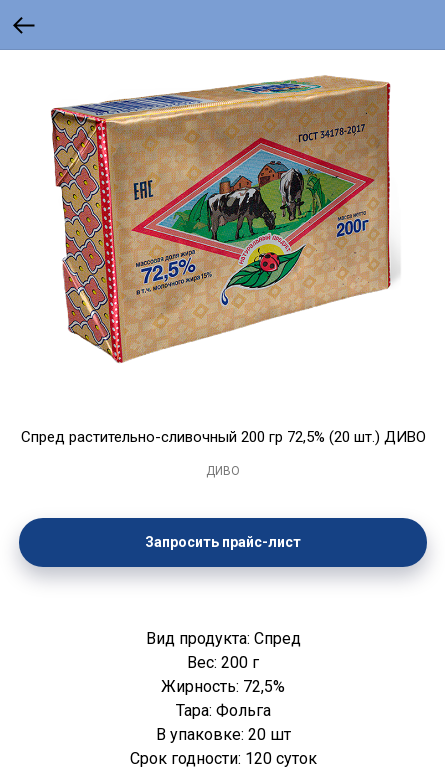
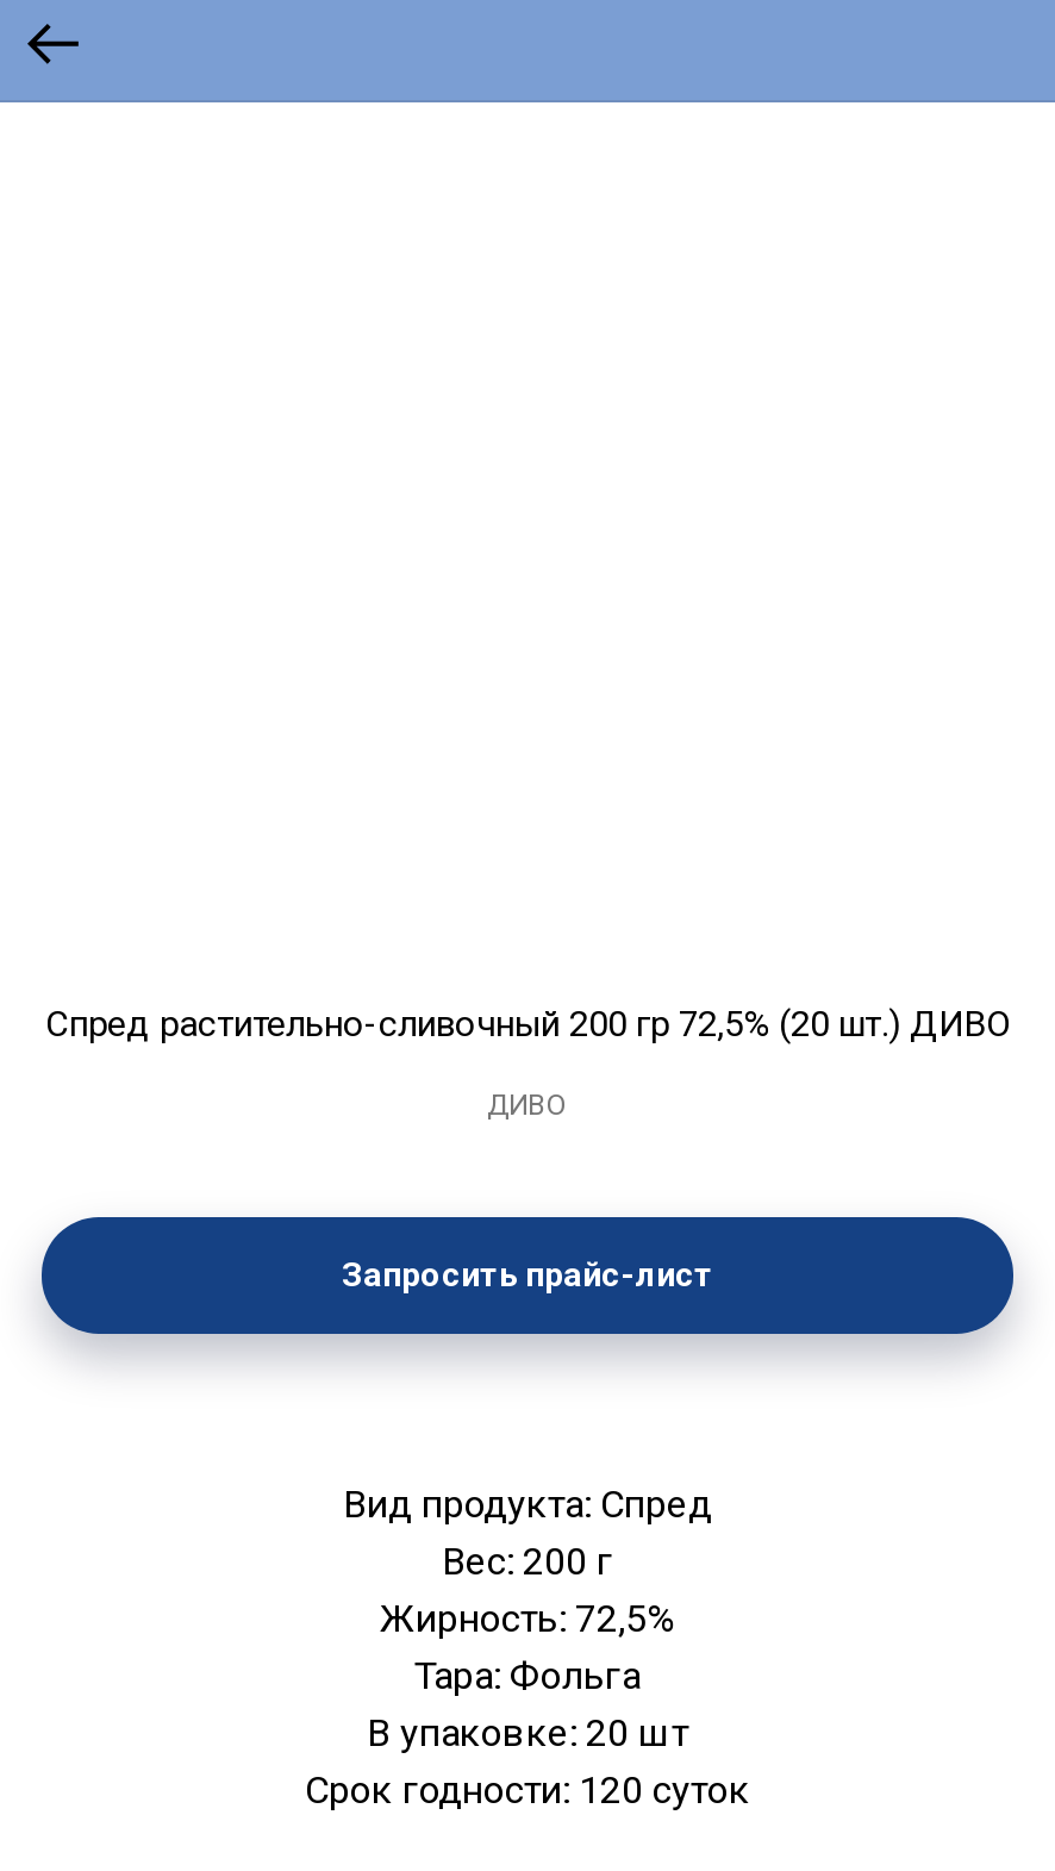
[50,75,399,364] [image] -> none

